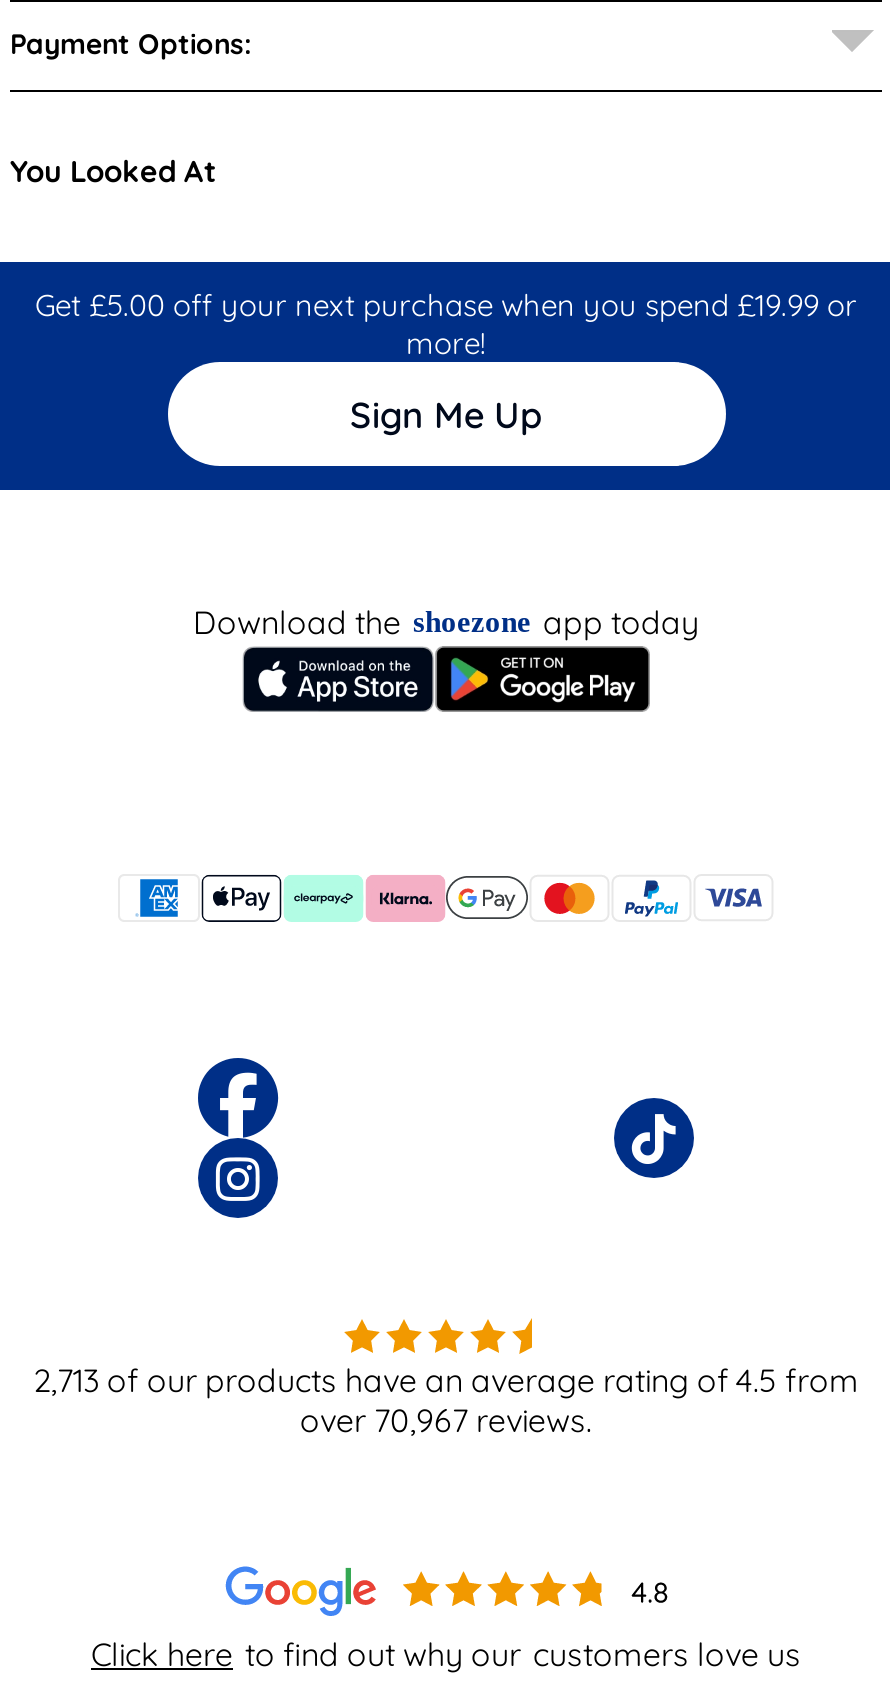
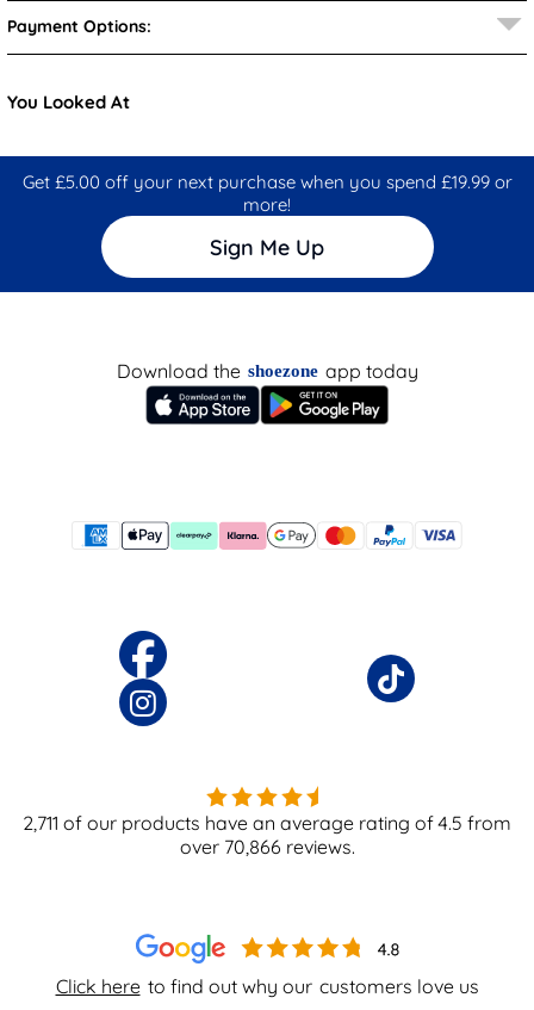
[33,1359,859,1399] 2,713 of our products have an average rating of 4.5 from -> [23,810,511,834] 2,711 of our products have an average rating of 4.5 from
[300,1399,592,1439] over 70,967 reviews. -> [179,834,355,858] over 70,866 reviews.

